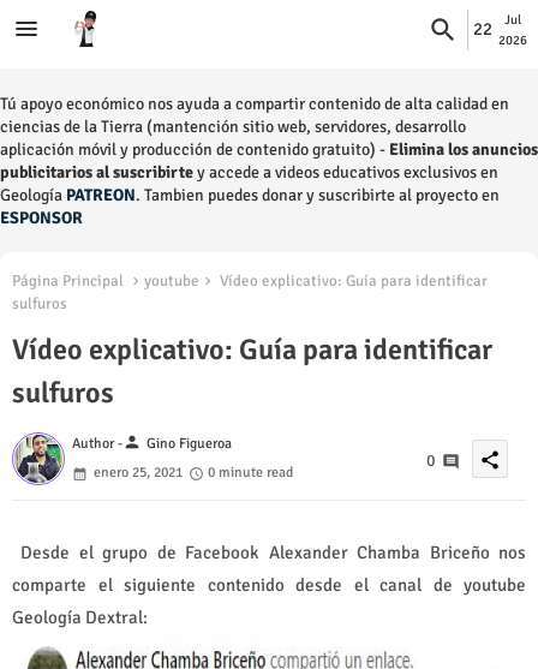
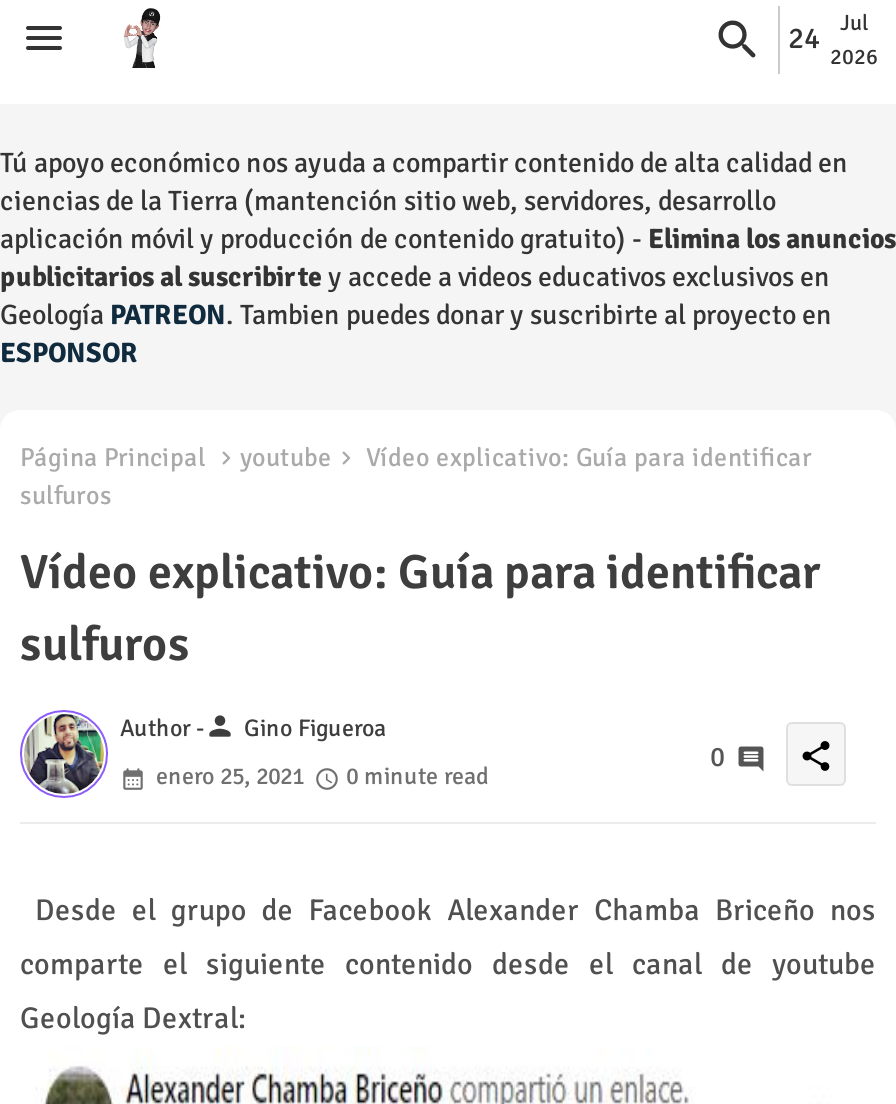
[473,11,527,47] 22 2026 Jul -> [788,9,878,69] 24 2026 Jul

